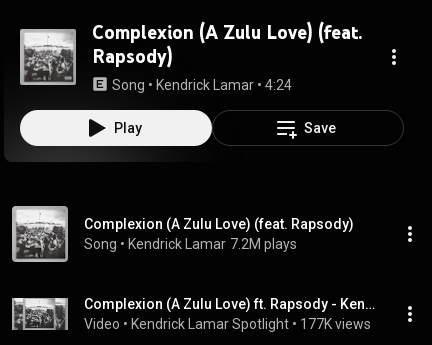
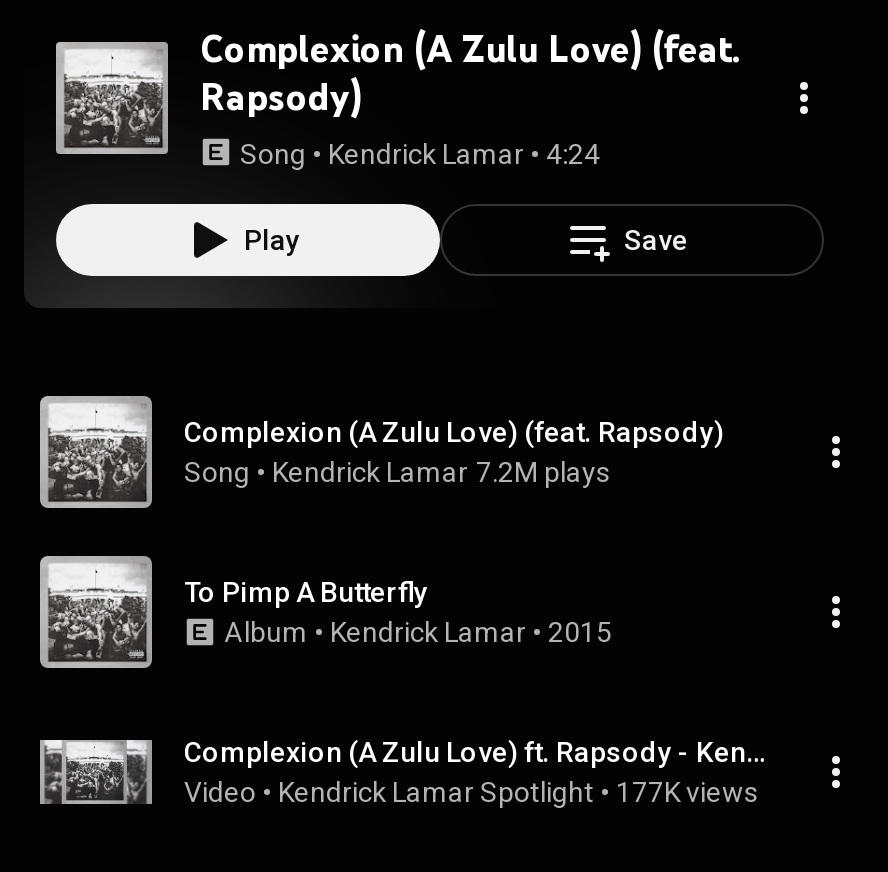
none -> [184,576,612,648] To Pimp A Butterfly | Album • Kendrick Lamar • 2015

